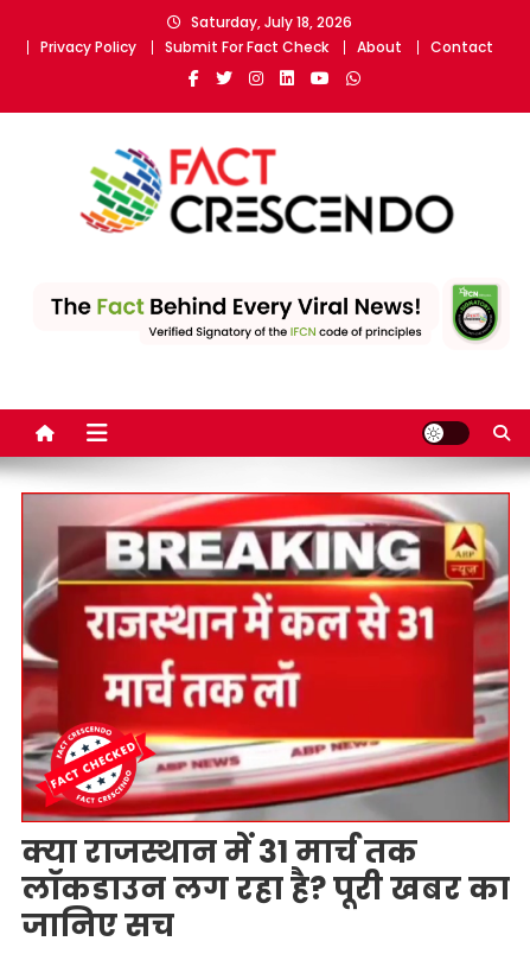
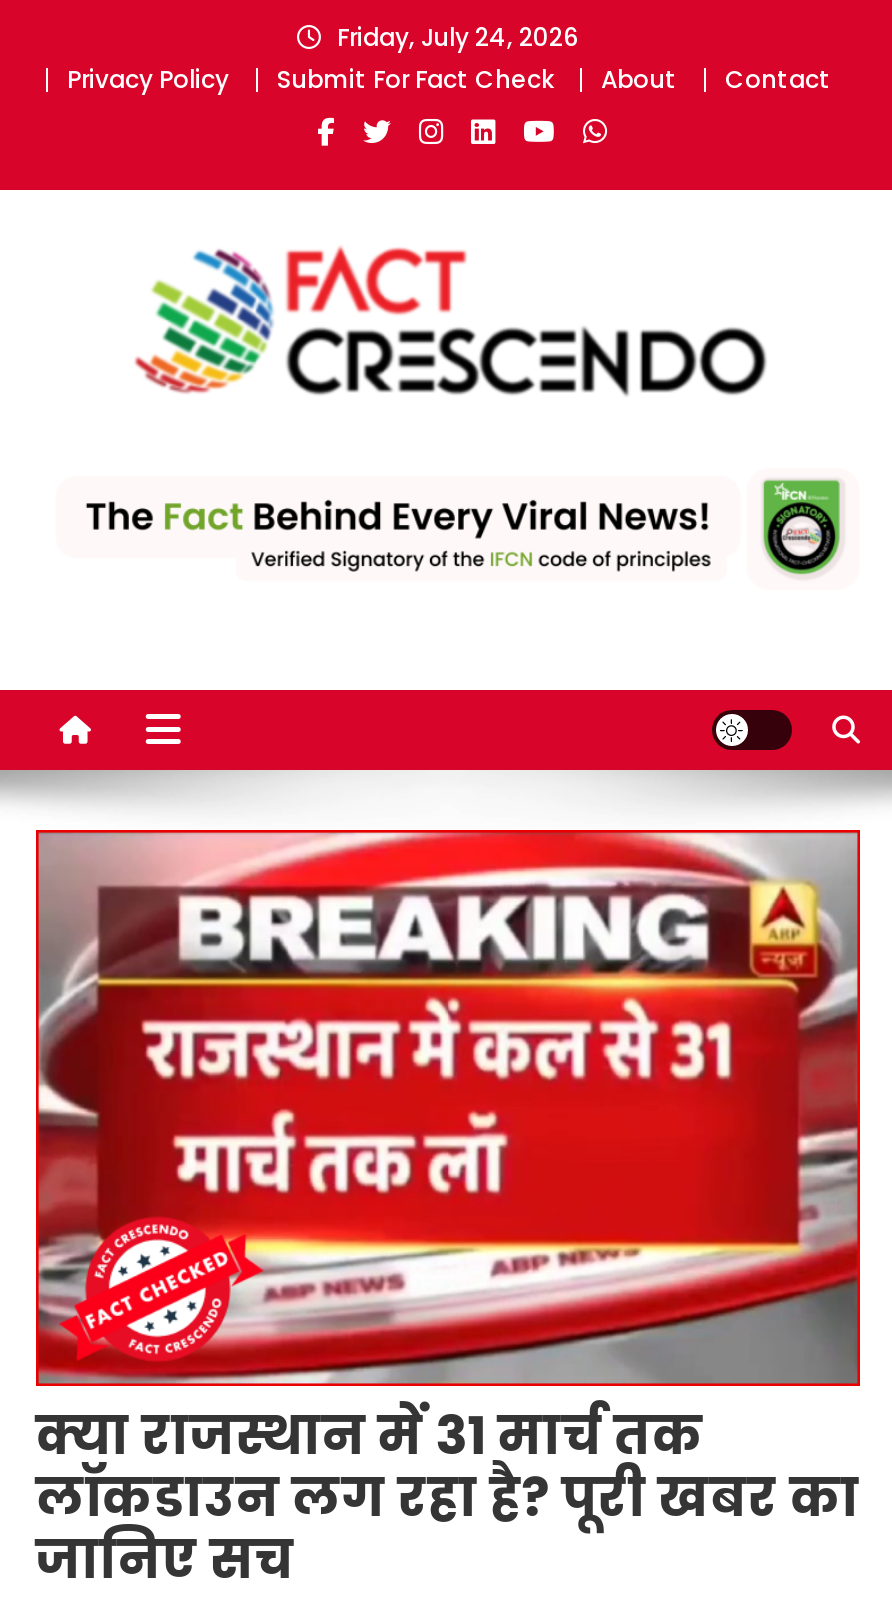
[191,12,352,32] Saturday, July 18, 2026 -> [337,20,579,54] Friday, July 24, 2026

